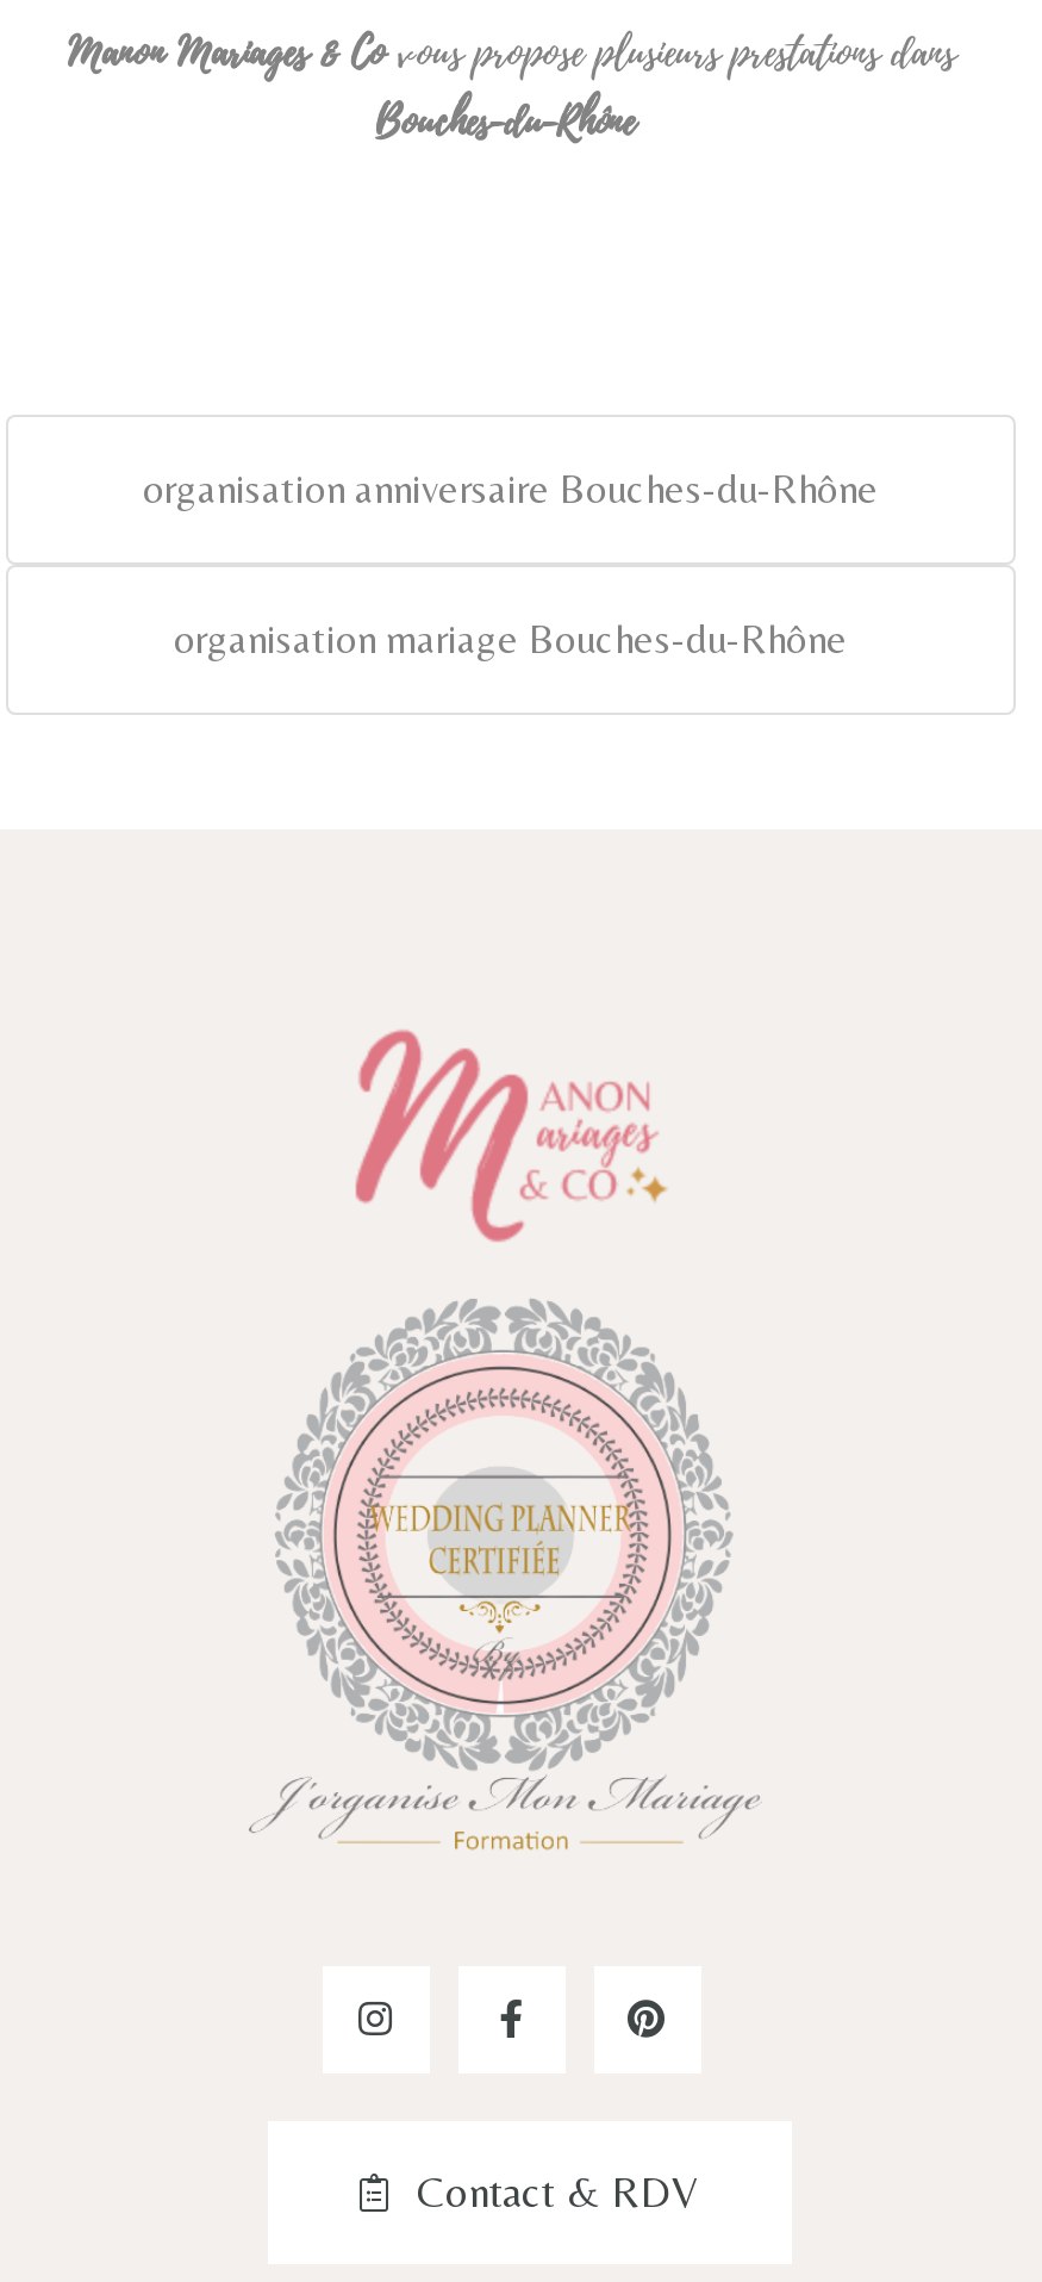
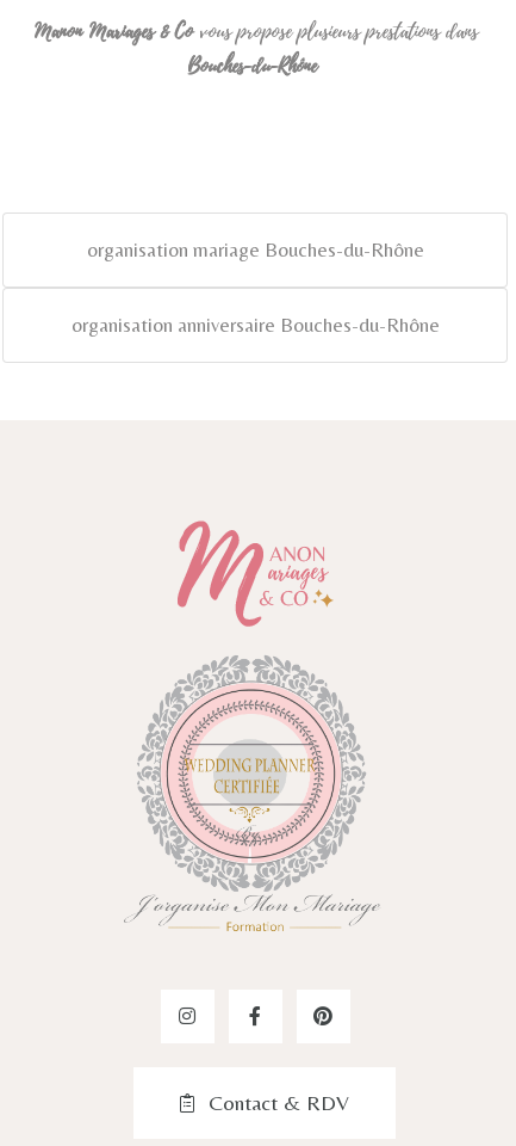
moved [143,464,879,511] -> [71,312,439,336]: organisation anniversaire Bouches-du-Rhône
moved [174,614,848,662] -> [86,237,424,261]: organisation mariage Bouches-du-Rhône

